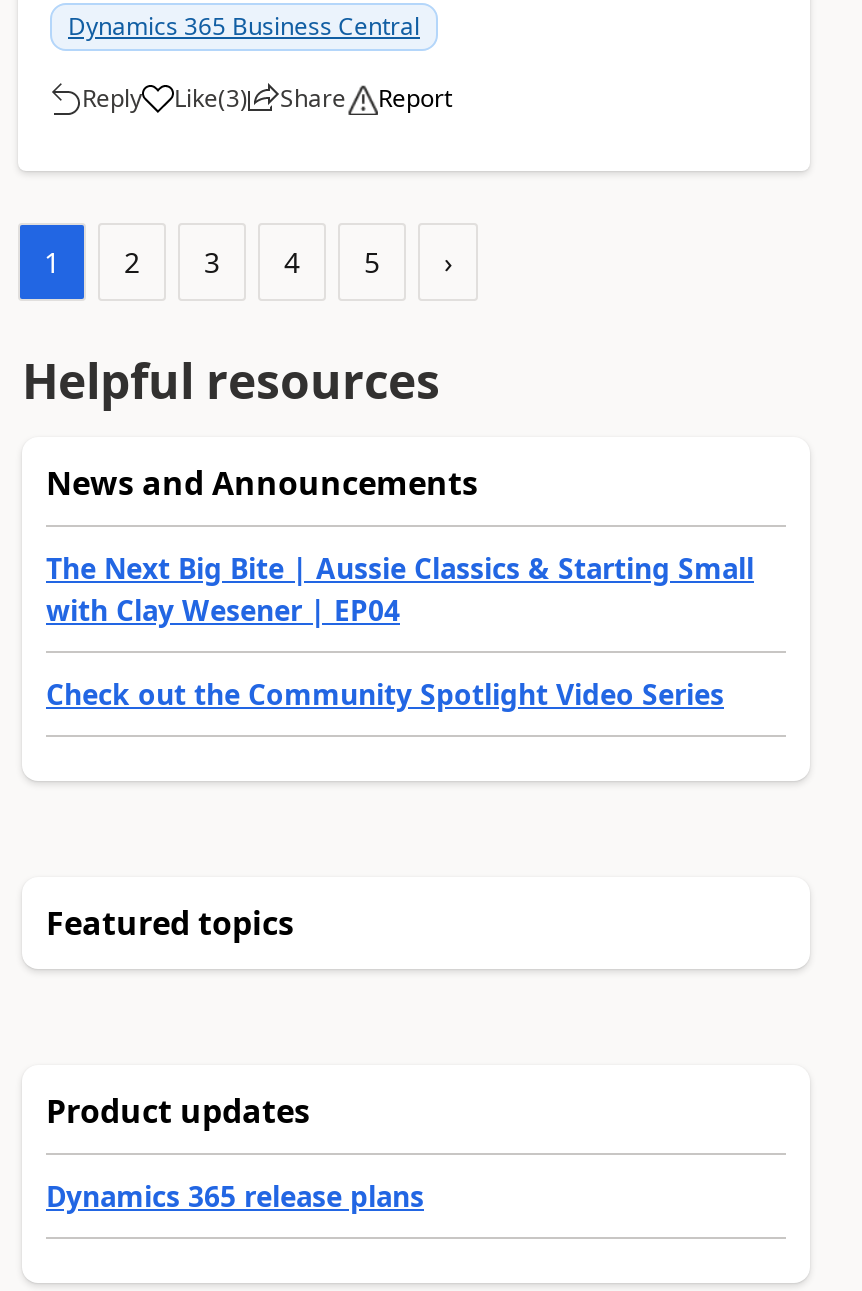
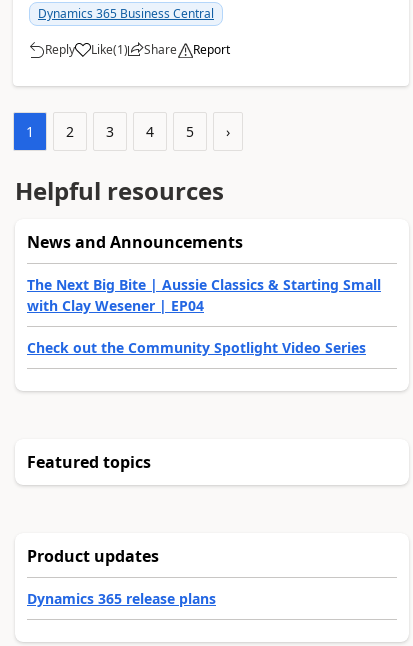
[218,81,248,115] (3) -> [113,41,128,58] (1)

